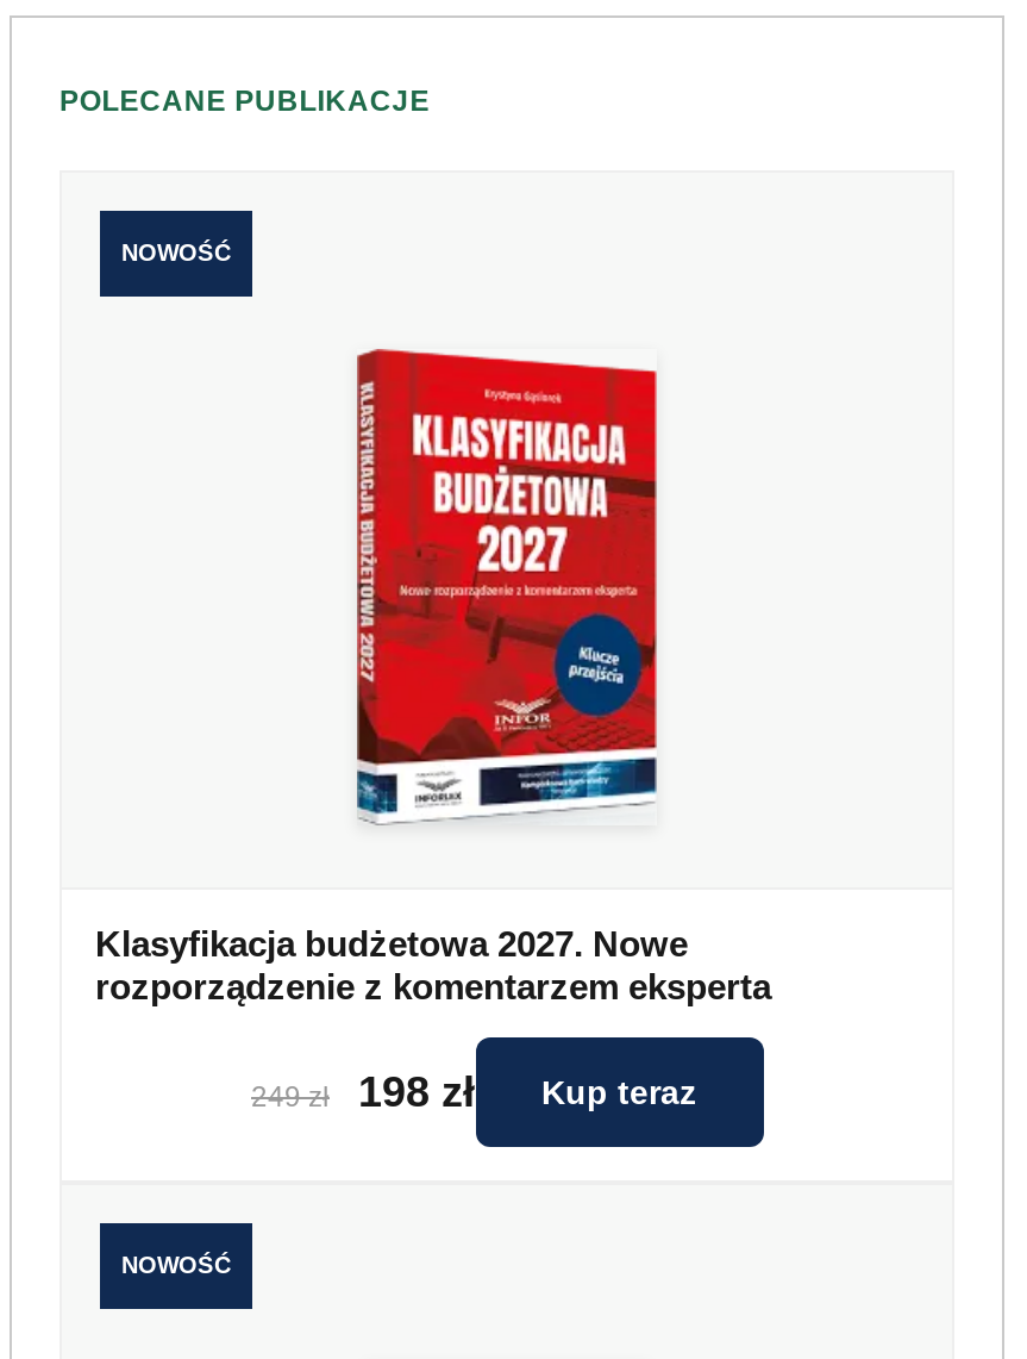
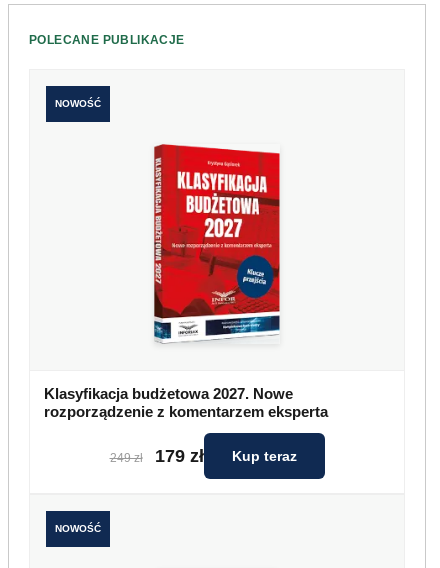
[358,1068,475,1116] 198 zł -> [154,446,203,466] 179 zł

